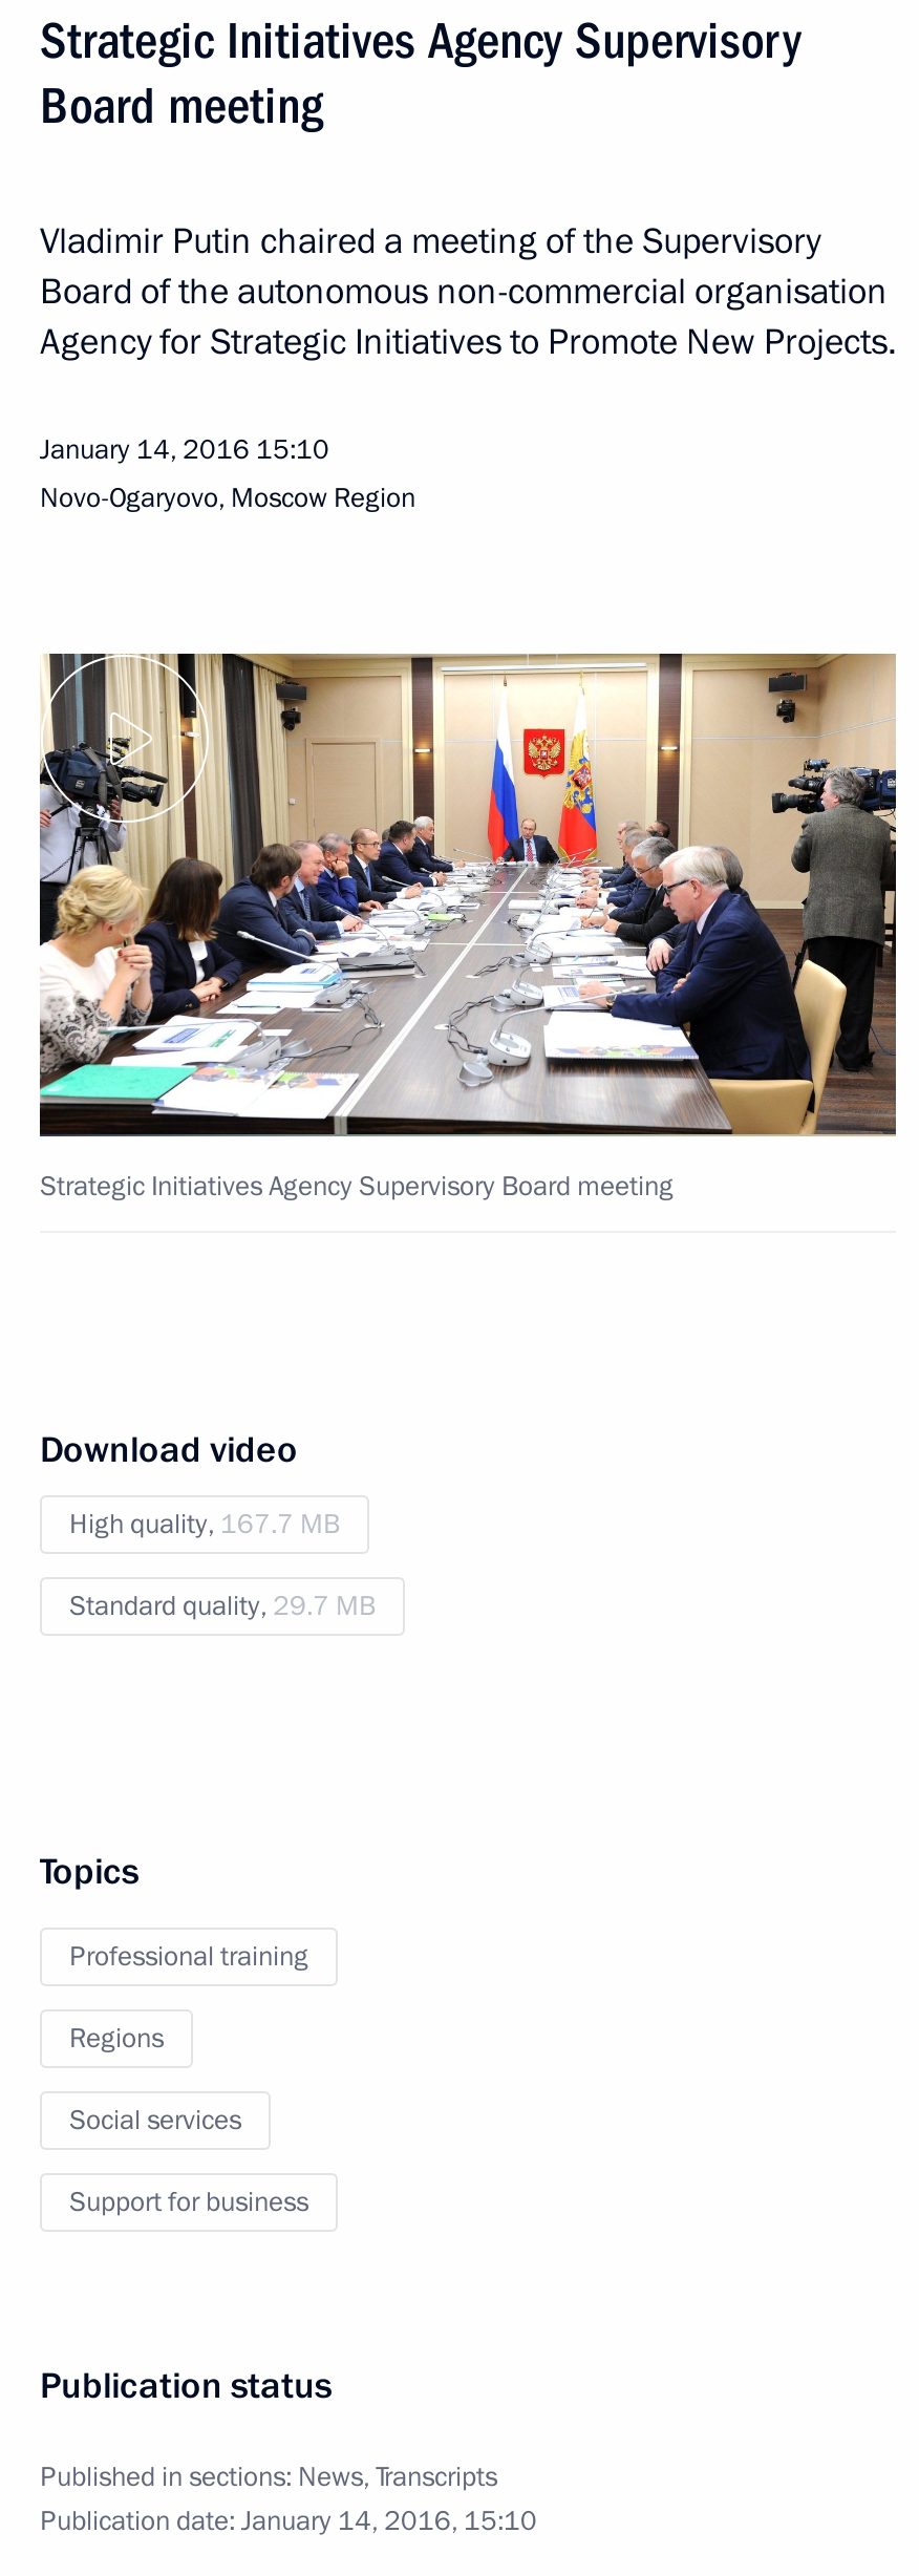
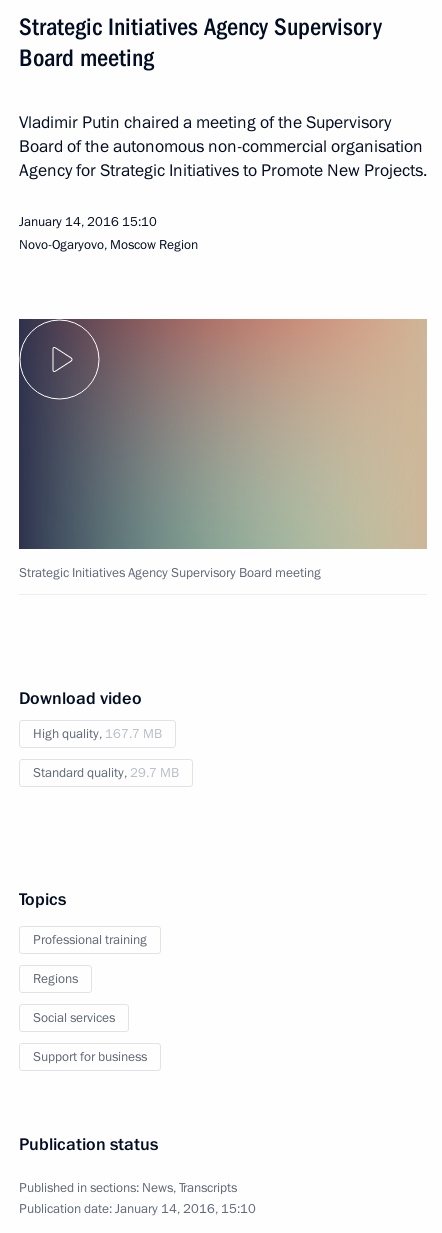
[38,652,898,1136] [image] -> [18,318,427,549] [image]

